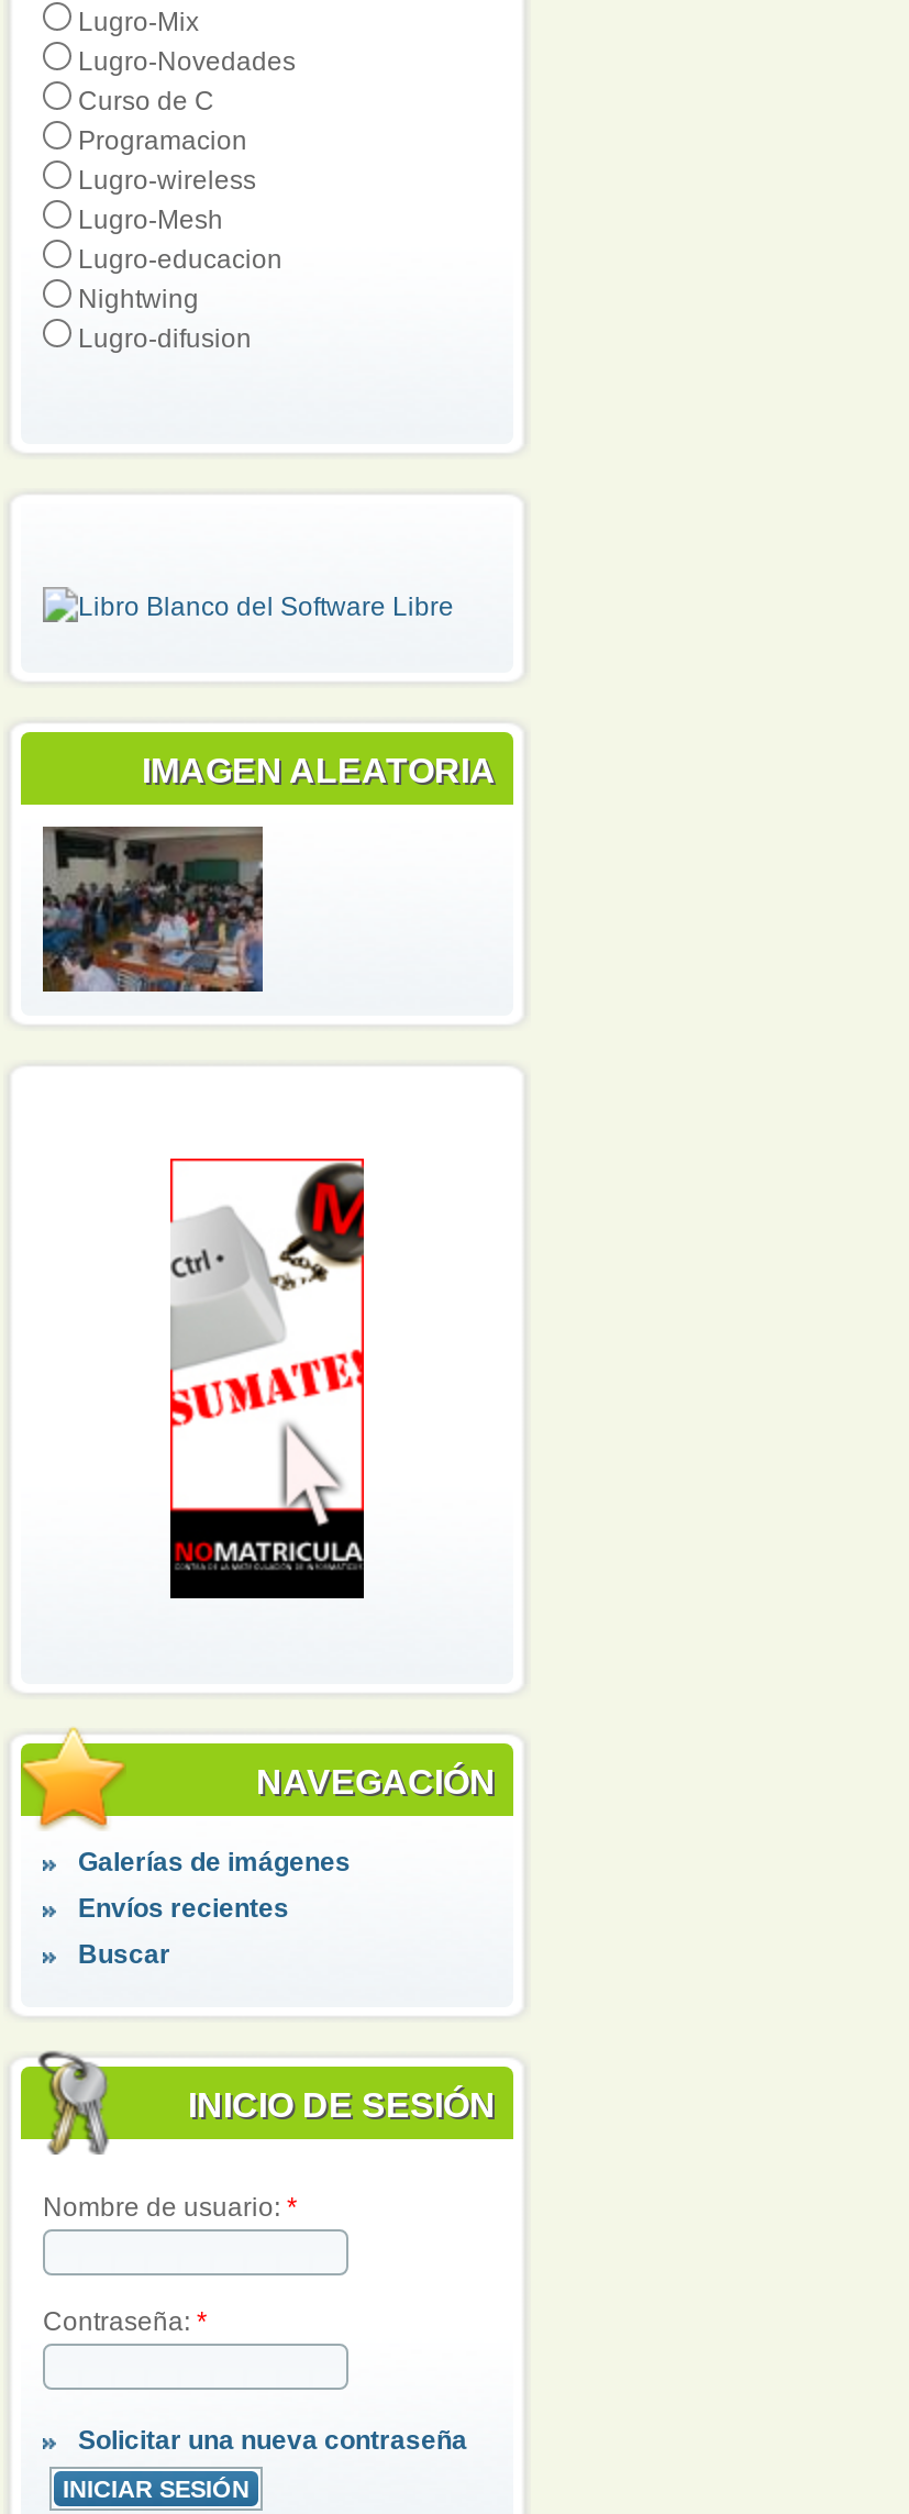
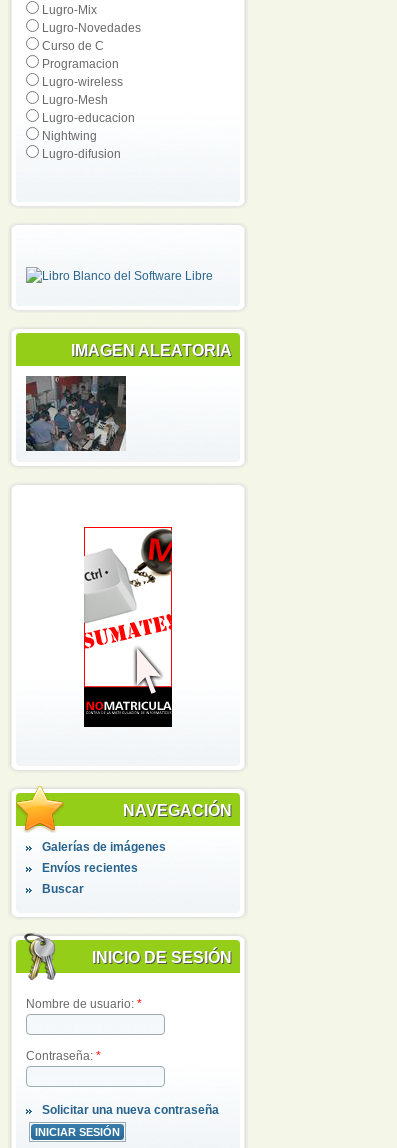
[43,827,265,994] [image] -> [26,376,126,451] [image]

